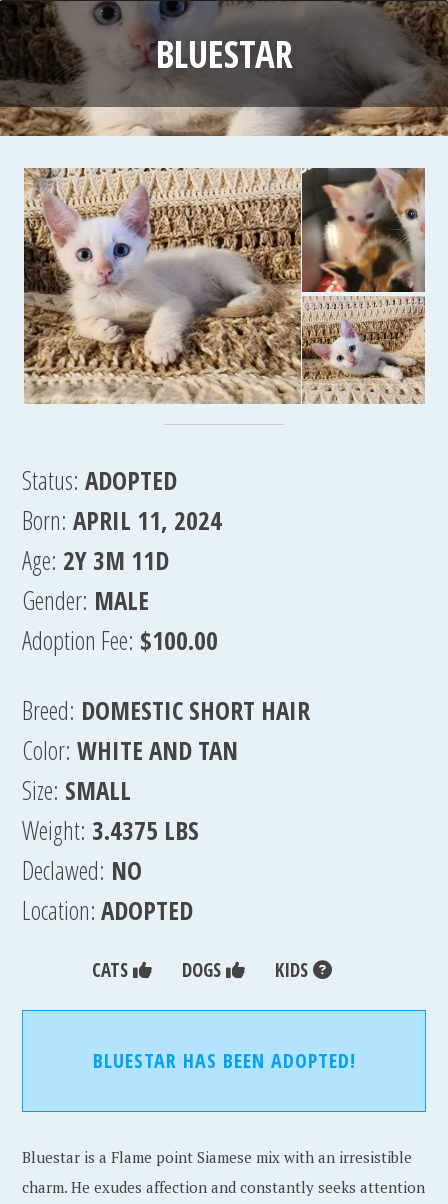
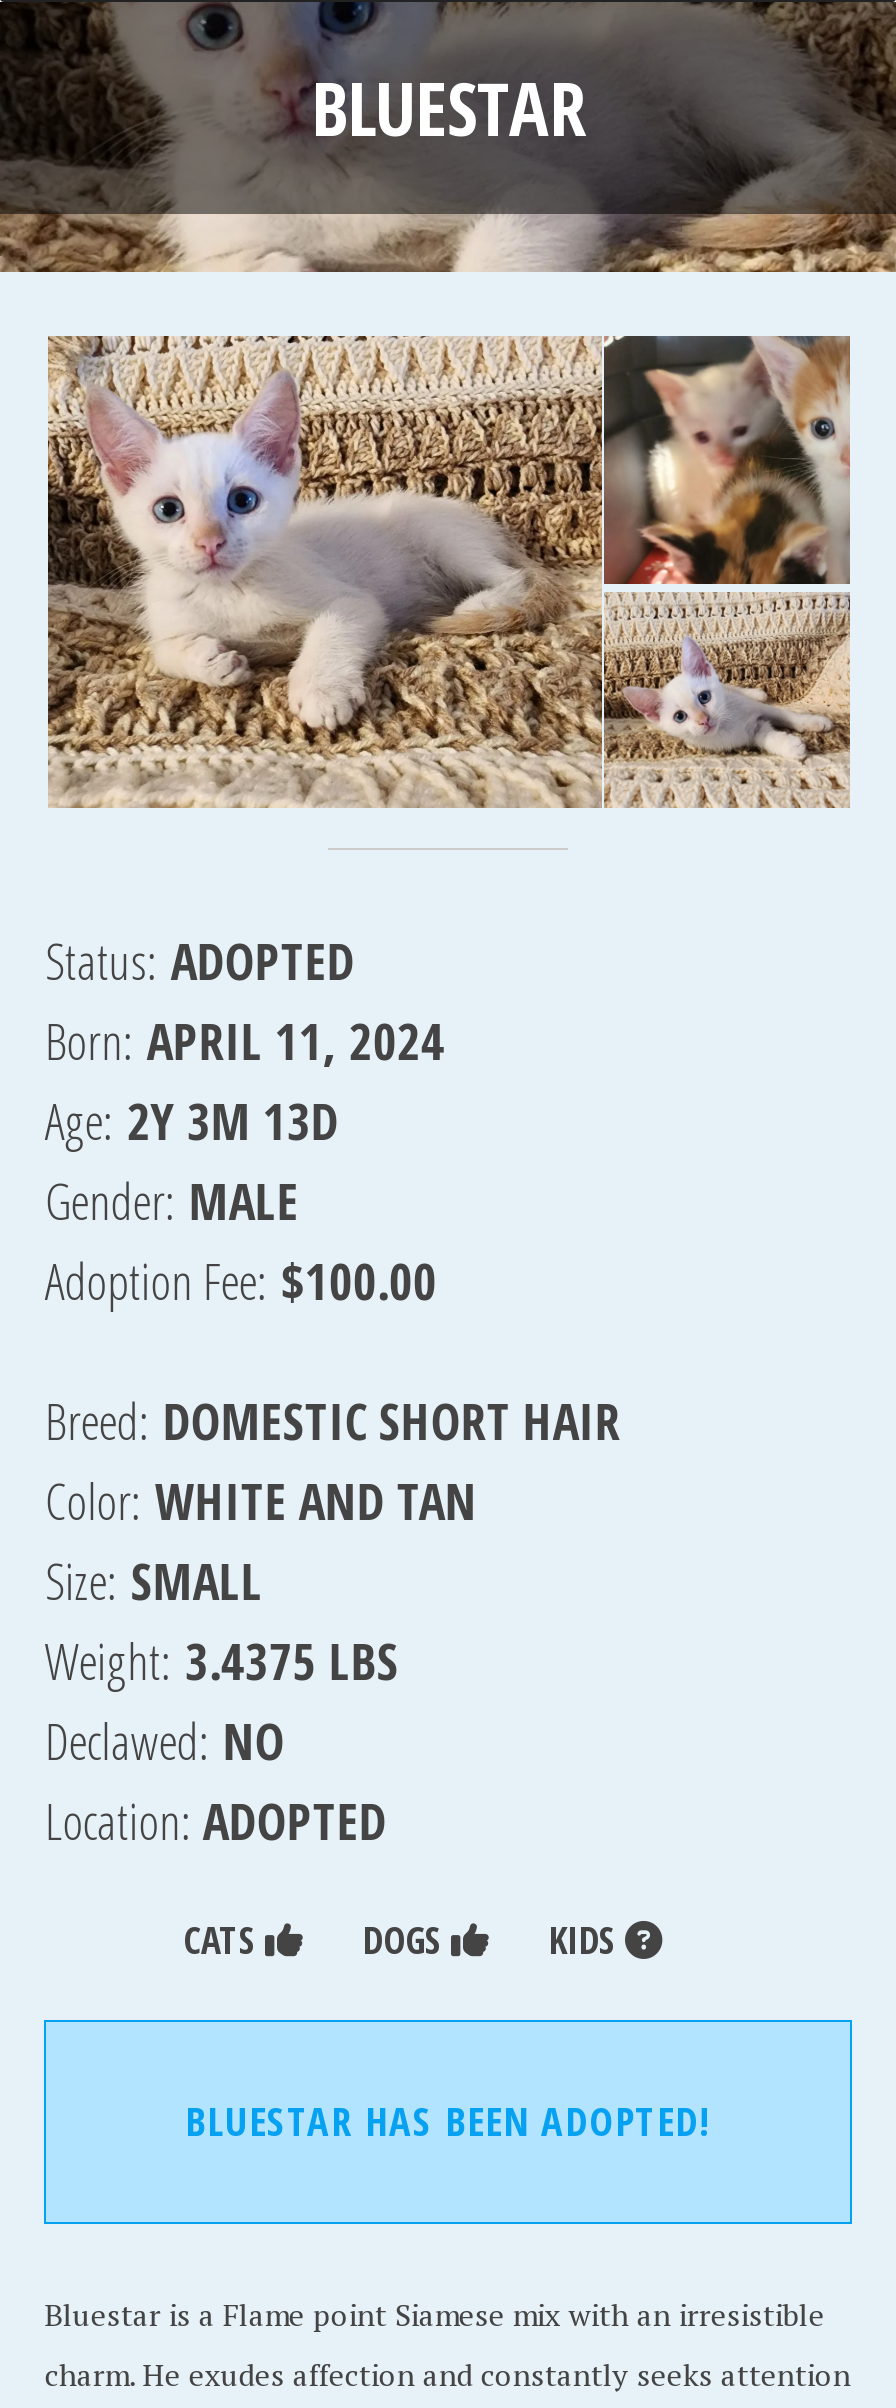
[22,543,169,577] Age: 2Y 3M 11D -> [45,1086,339,1154] Age: 2Y 3M 13D

